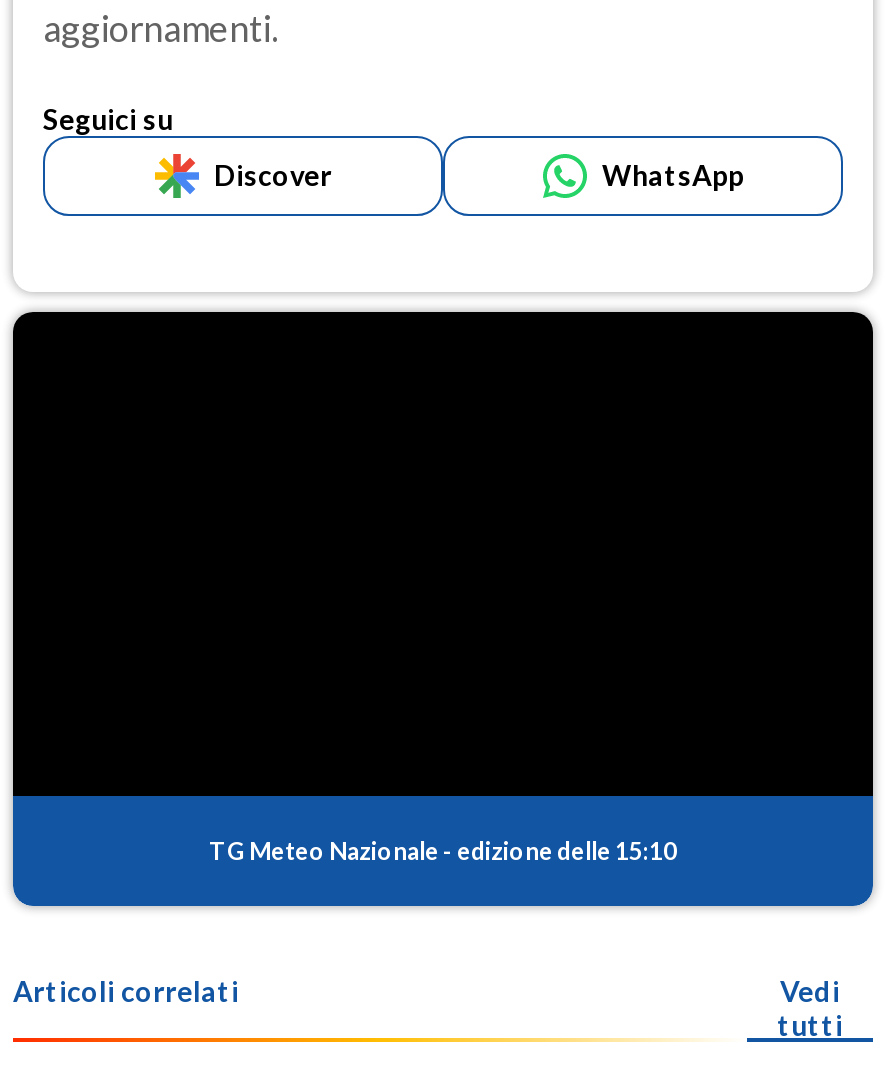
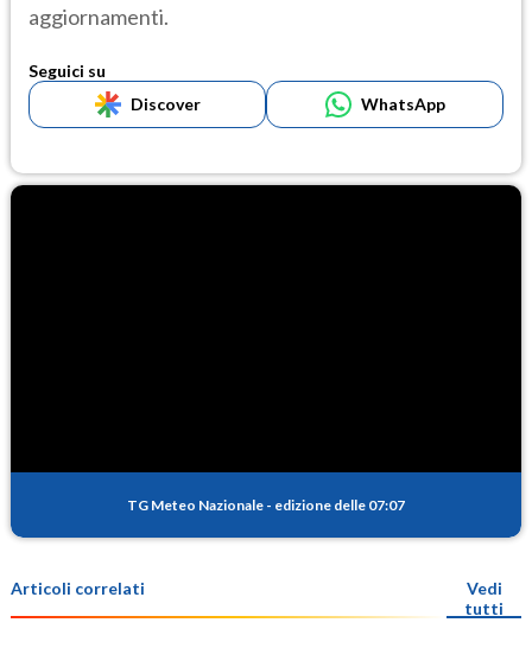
[209,836,677,866] TG Meteo Nazionale - edizione delle 15:10 -> [127,496,405,514] TG Meteo Nazionale - edizione delle 07:07

